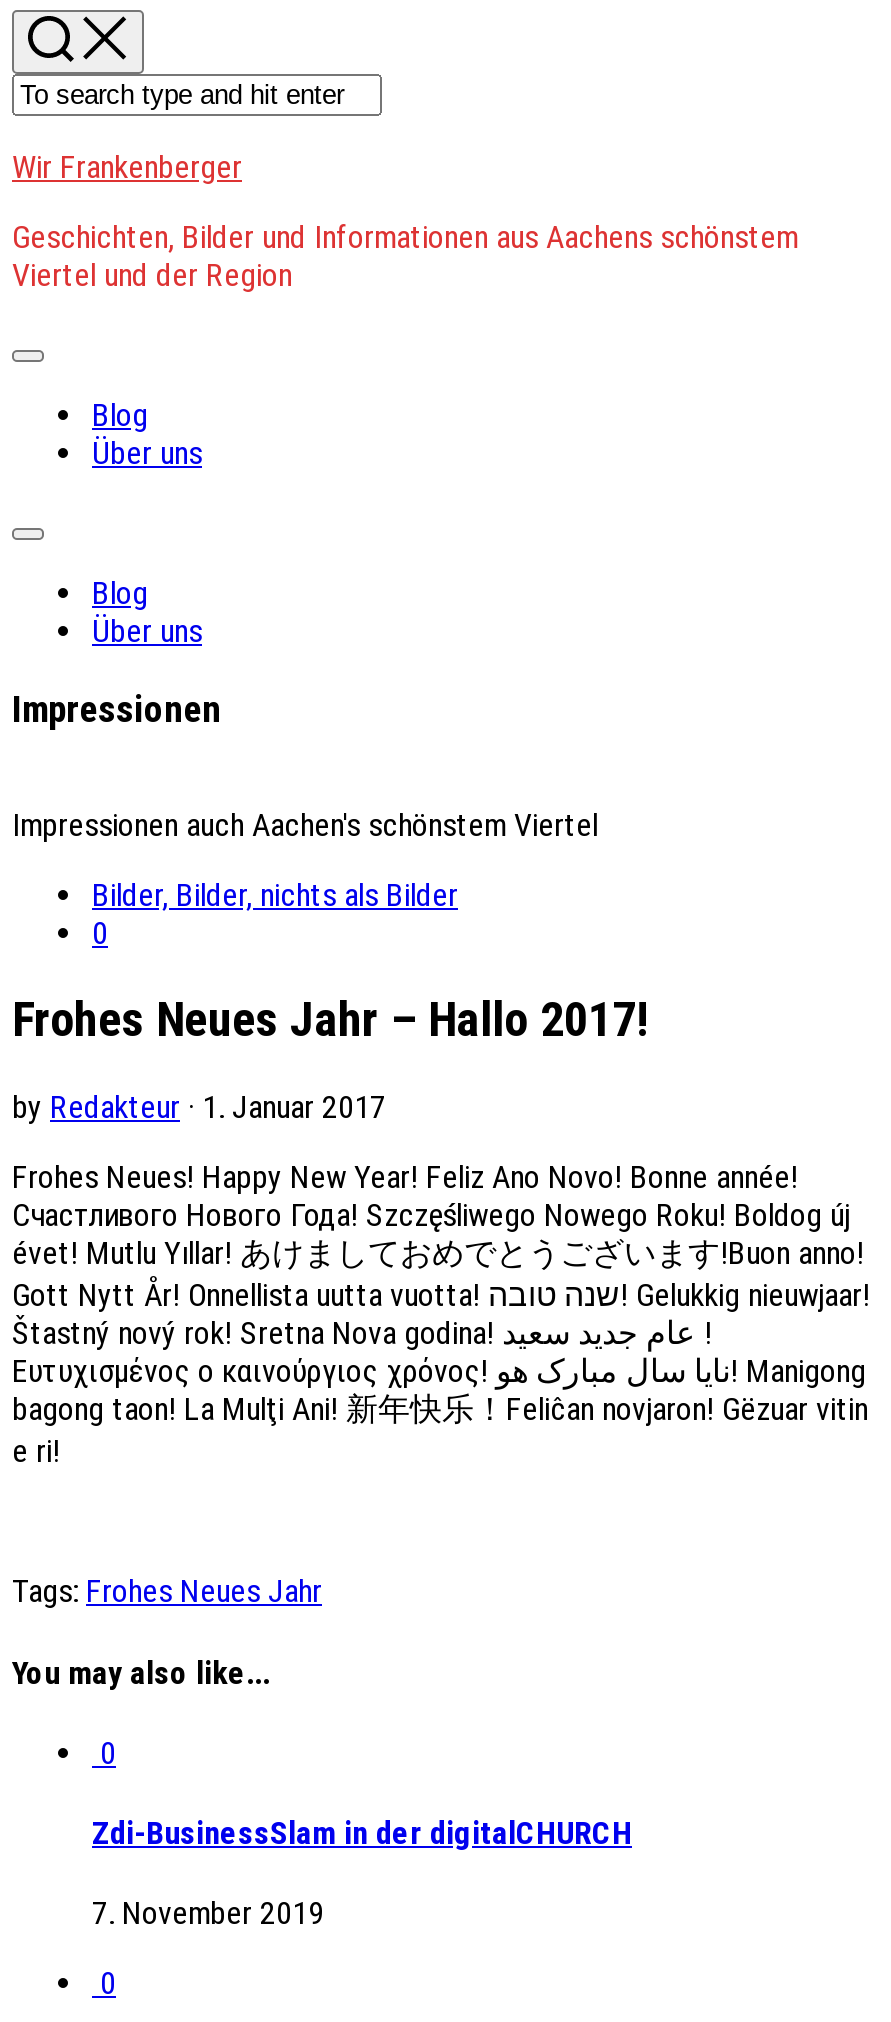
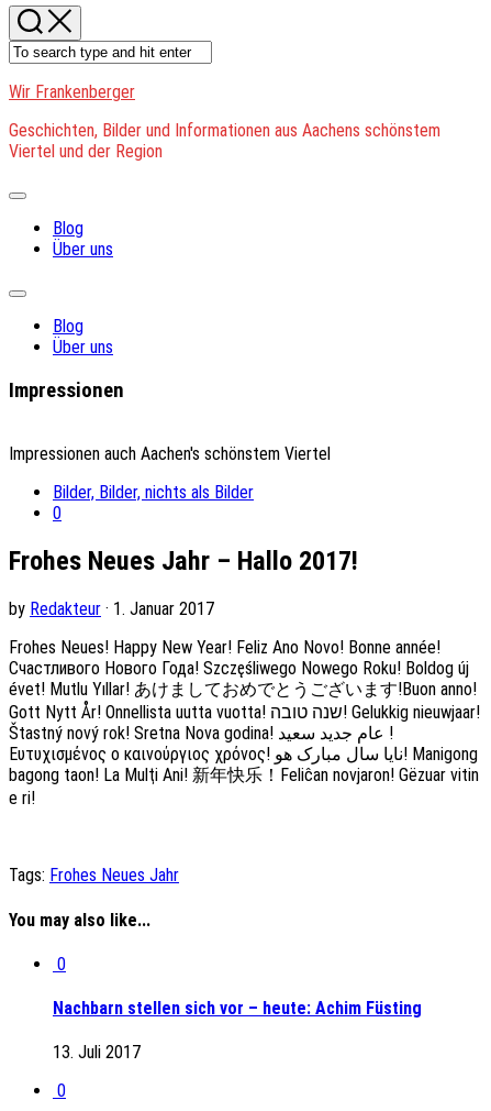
[92,1814,632,1852] Zdi-BusinessSlam in der digitalCHURCH -> [53,998,422,1019] Nachbarn stellen sich vor – heute: Achim Füsting
[92,1895,324,1933] 7. November 2019 -> [53,1042,141,1063] 13. Juli 2017

